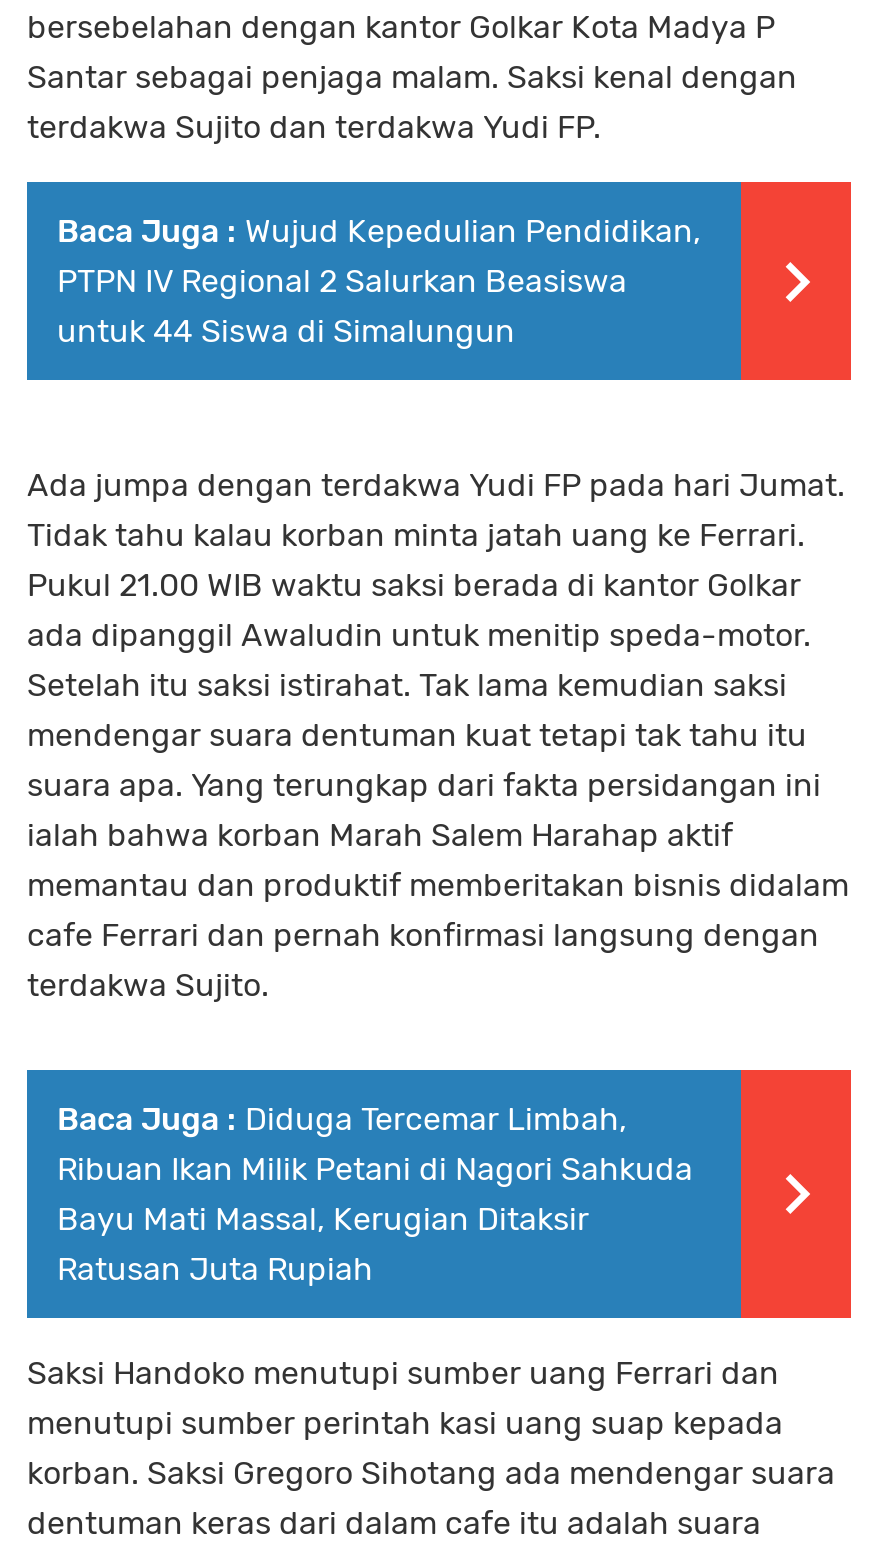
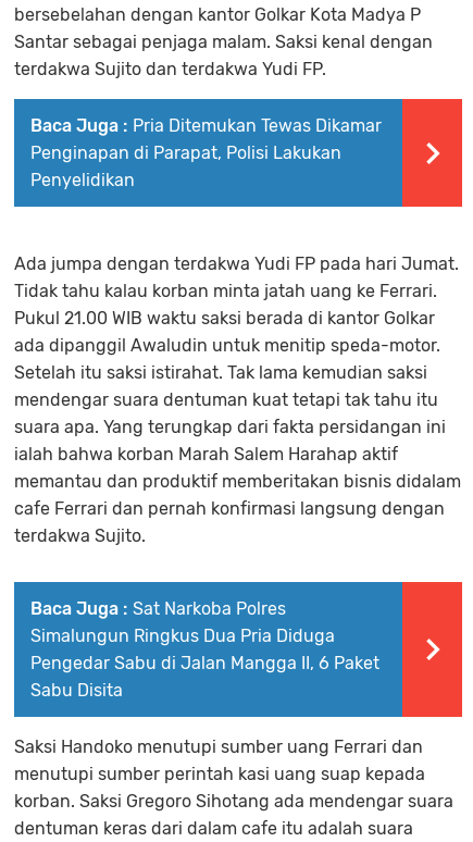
[57,212,701,350] Baca Juga : Wujud Kepedulian Pendidikan, | PTPN IV Regional 2 Salurkan Beasiswa | untuk 44 Siswa di Simalungun -> [30,115,382,190] Baca Juga : Pria Ditemukan Tewas Dikamar | Penginapan di Parapat, Polisi Lakukan | Penyelidikan
[57,1100,693,1288] Baca Juga : Diduga Tercemar Limbah, | Ribuan Ikan Milik Petani di Nagori Sahkuda | Bayu Mati Massal, Kerugian Ditaksir | Ratusan Juta Rupiah -> [30,598,379,701] Baca Juga : Sat Narkoba Polres | Simalungun Ringkus Dua Pria Diduga | Pengedar Sabu di Jalan Mangga II, 6 Paket | Sabu Disita

